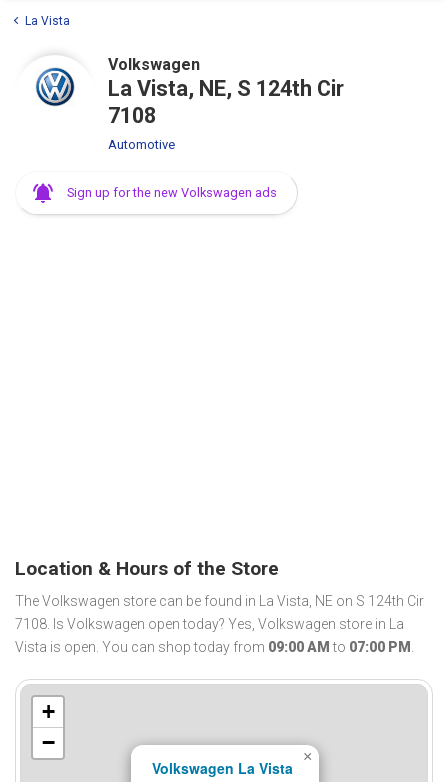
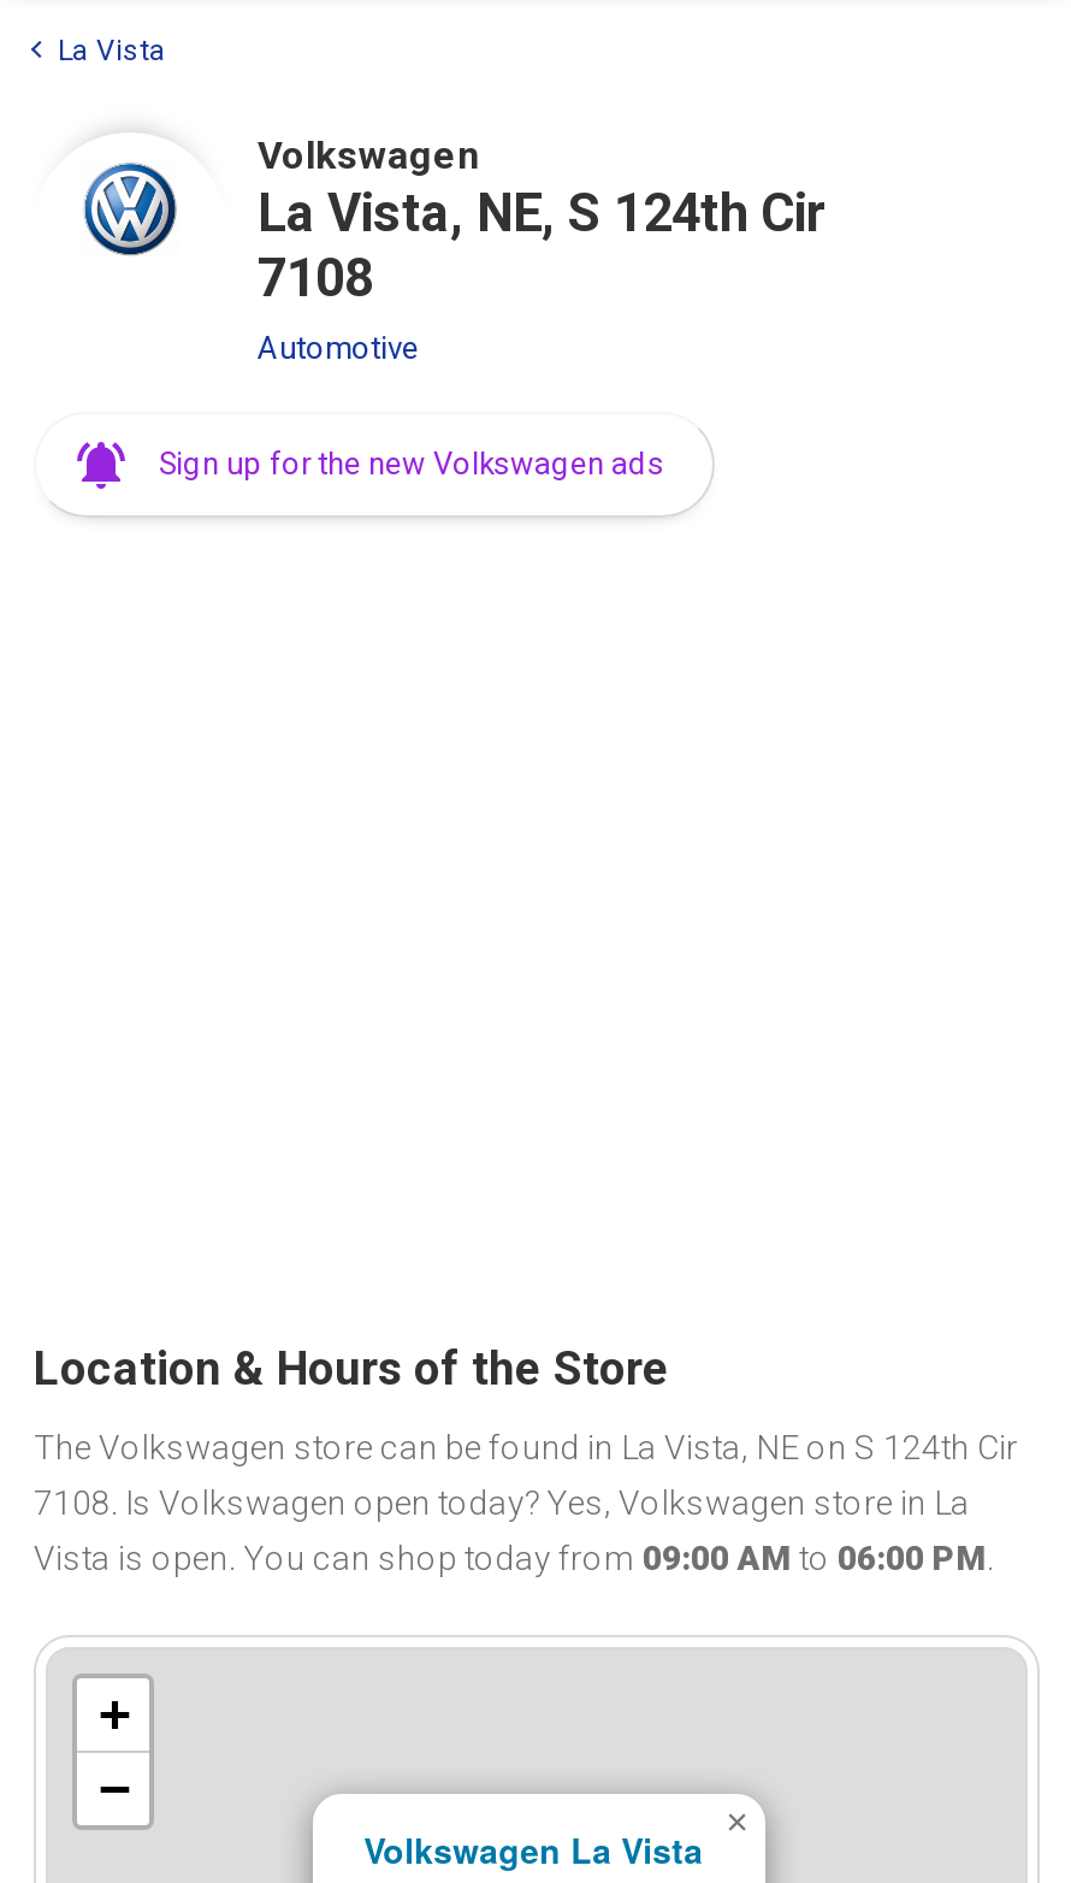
[15,639,414,655] Vista is open. You can shop today from 09:00 AM to 07:00 PM. -> [34,1540,994,1578] Vista is open. You can shop today from 09:00 AM to 06:00 PM.

